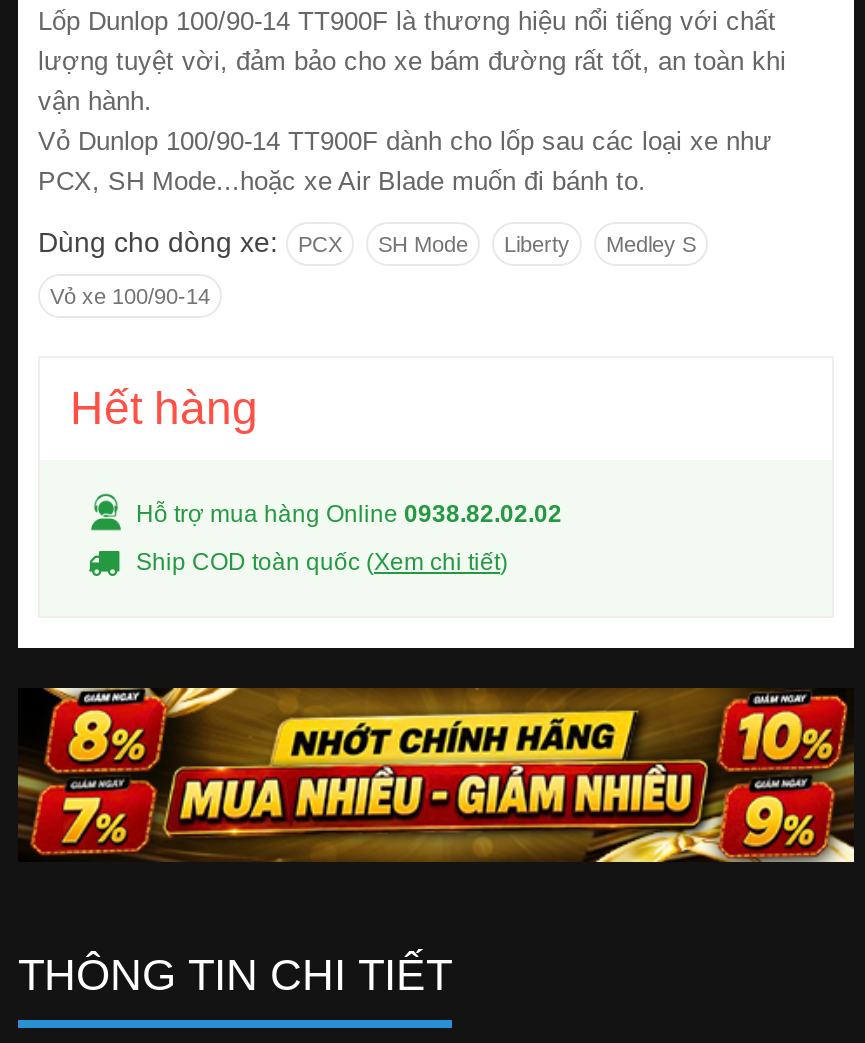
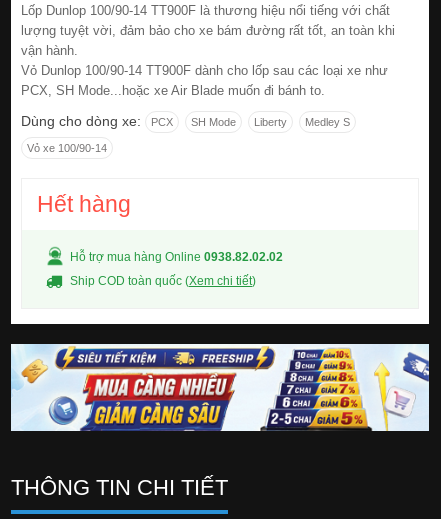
[18,686,854,864] [image] -> [10,343,430,432] [image]

